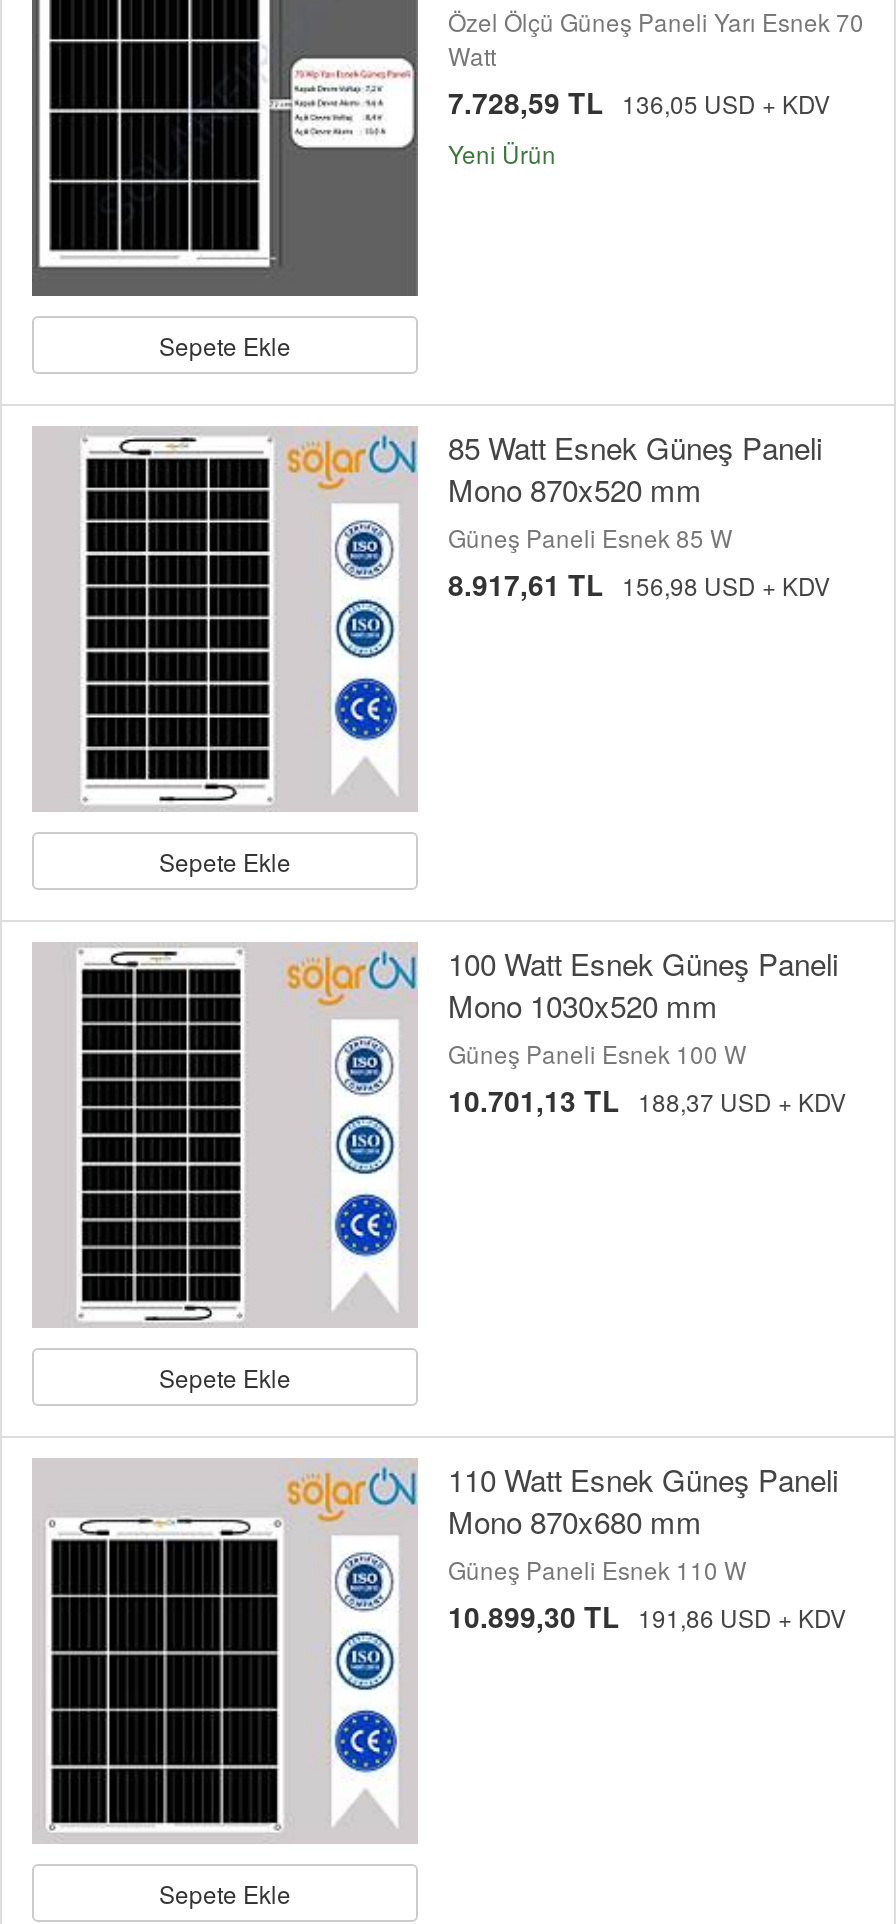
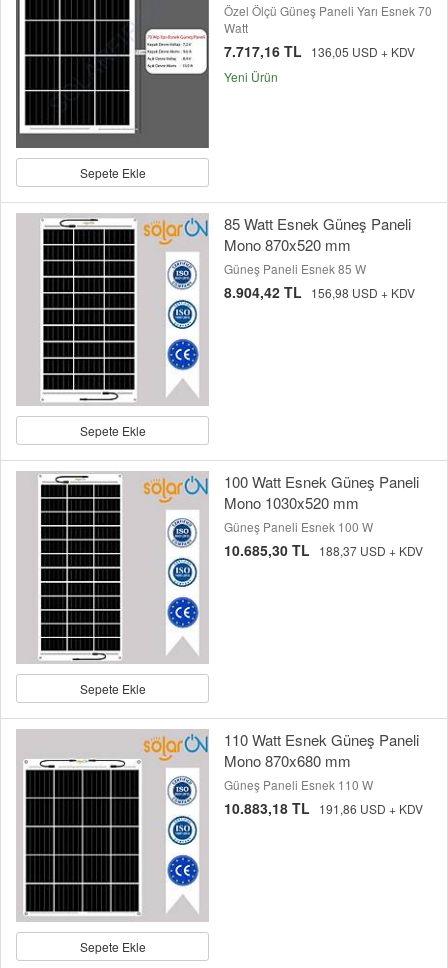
[448,82,830,122] 7.728,59 TL 136,05 USD + KDV -> [224,41,415,61] 7.717,16 TL 136,05 USD + KDV
[448,564,830,604] 8.917,61 TL 156,98 USD + KDV -> [224,282,415,302] 8.904,42 TL 156,98 USD + KDV
[448,1080,846,1120] 10.701,13 TL 188,37 USD + KDV -> [224,540,423,560] 10.685,30 TL 188,37 USD + KDV
[448,1596,846,1636] 10.899,30 TL 191,86 USD + KDV -> [224,798,423,818] 10.883,18 TL 191,86 USD + KDV

